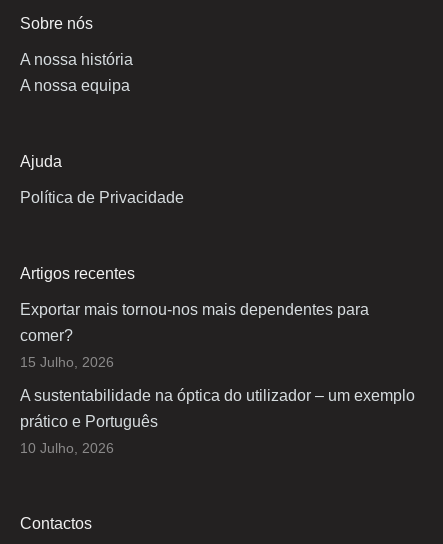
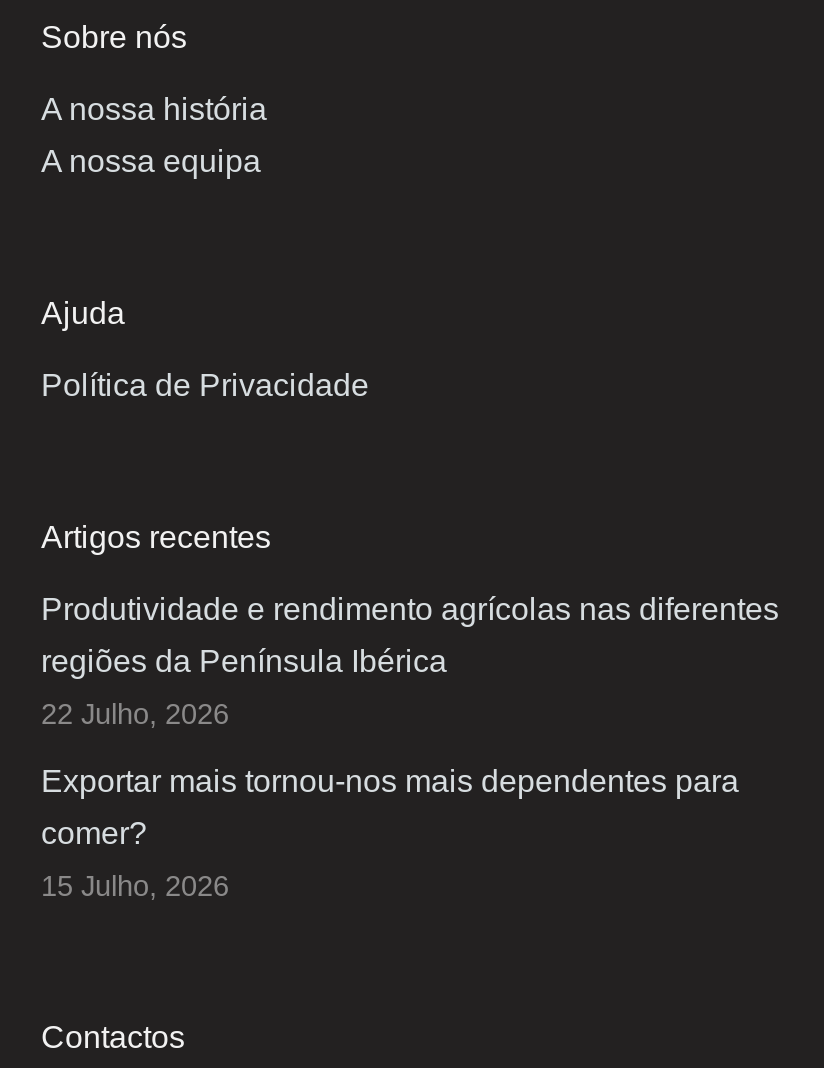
none -> [41,592,779,730] Produtividade e rendimento agrícolas nas diferentes | regiões da Península Ibérica | 22 Julho, 2026
moved [20,301,369,370] -> [41,764,739,902]: Exportar mais tornou-nos mais dependentes para | comer? | 15 Julho, 2026
[20,387,415,456] A sustentabilidade na óptica do utilizador – um exemplo | prático e Português | 10 Julho, 2026 -> none

